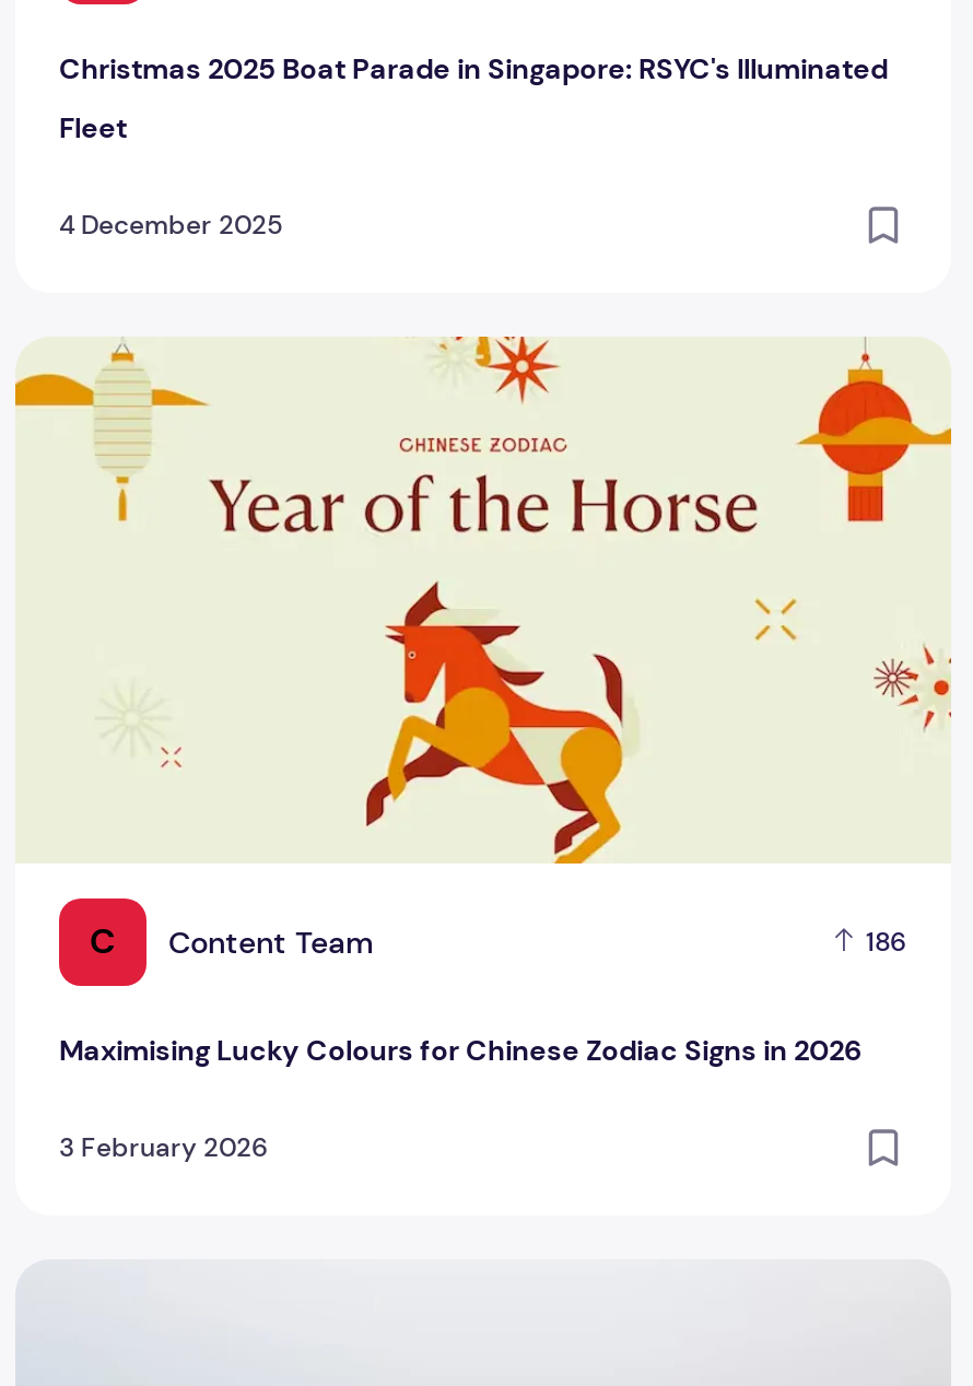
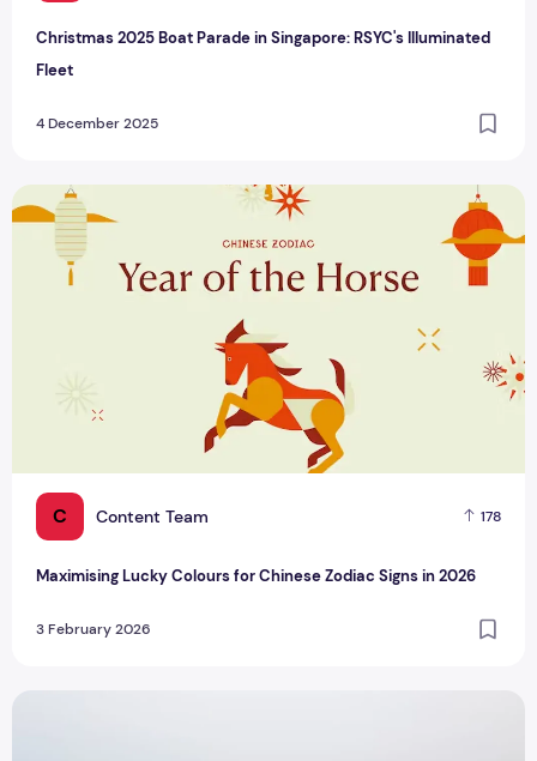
[866,925,907,960] 186 -> [481,507,501,526] 178

